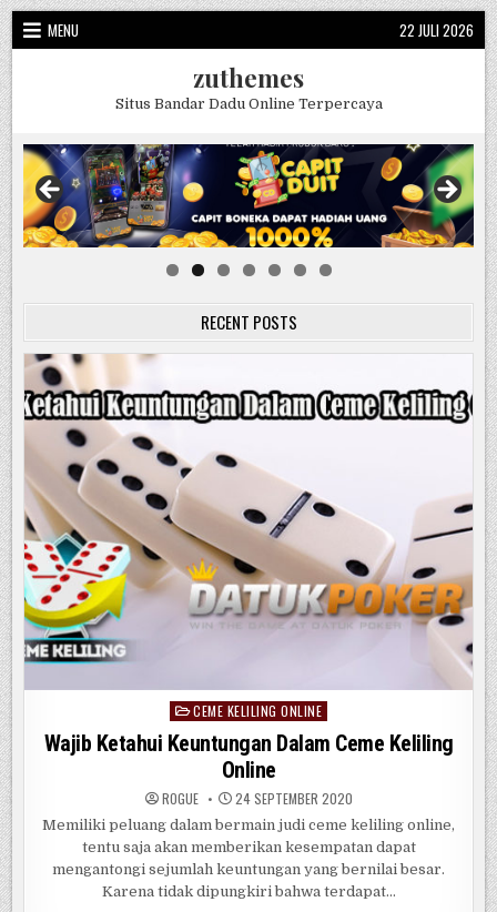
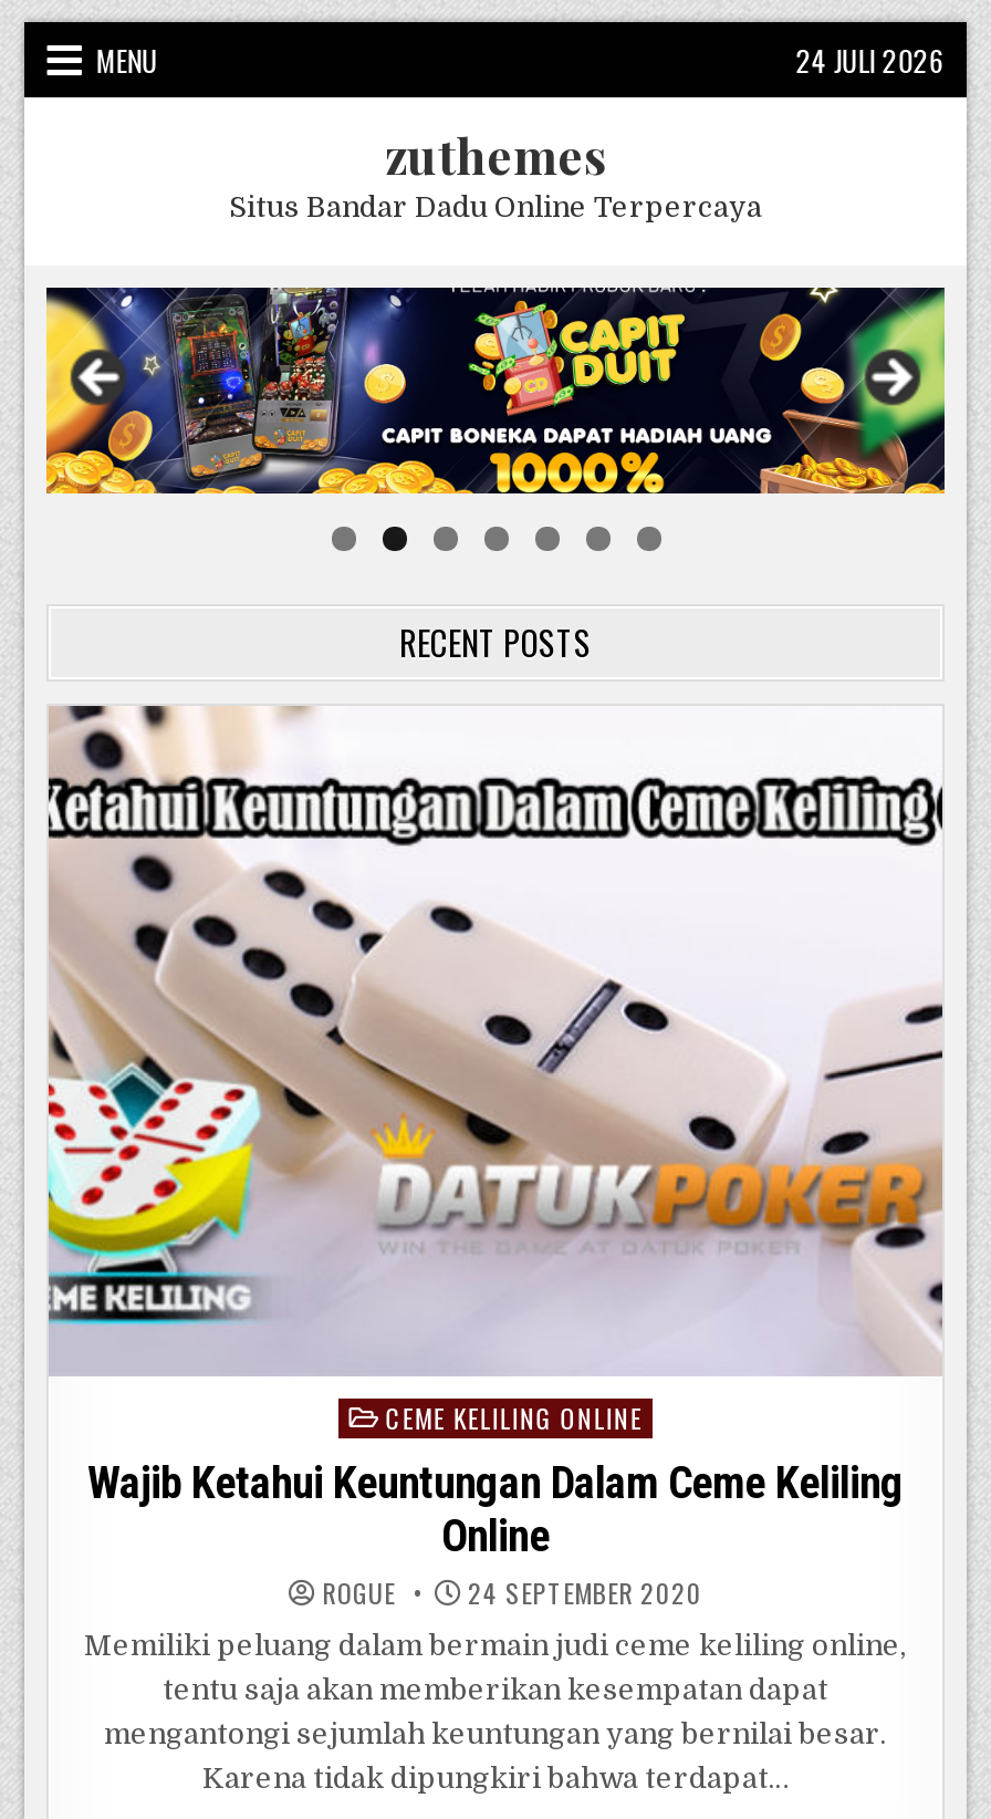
[399,19,473,41] 22 JULI 2026 -> [796,38,944,82] 24 JULI 2026

